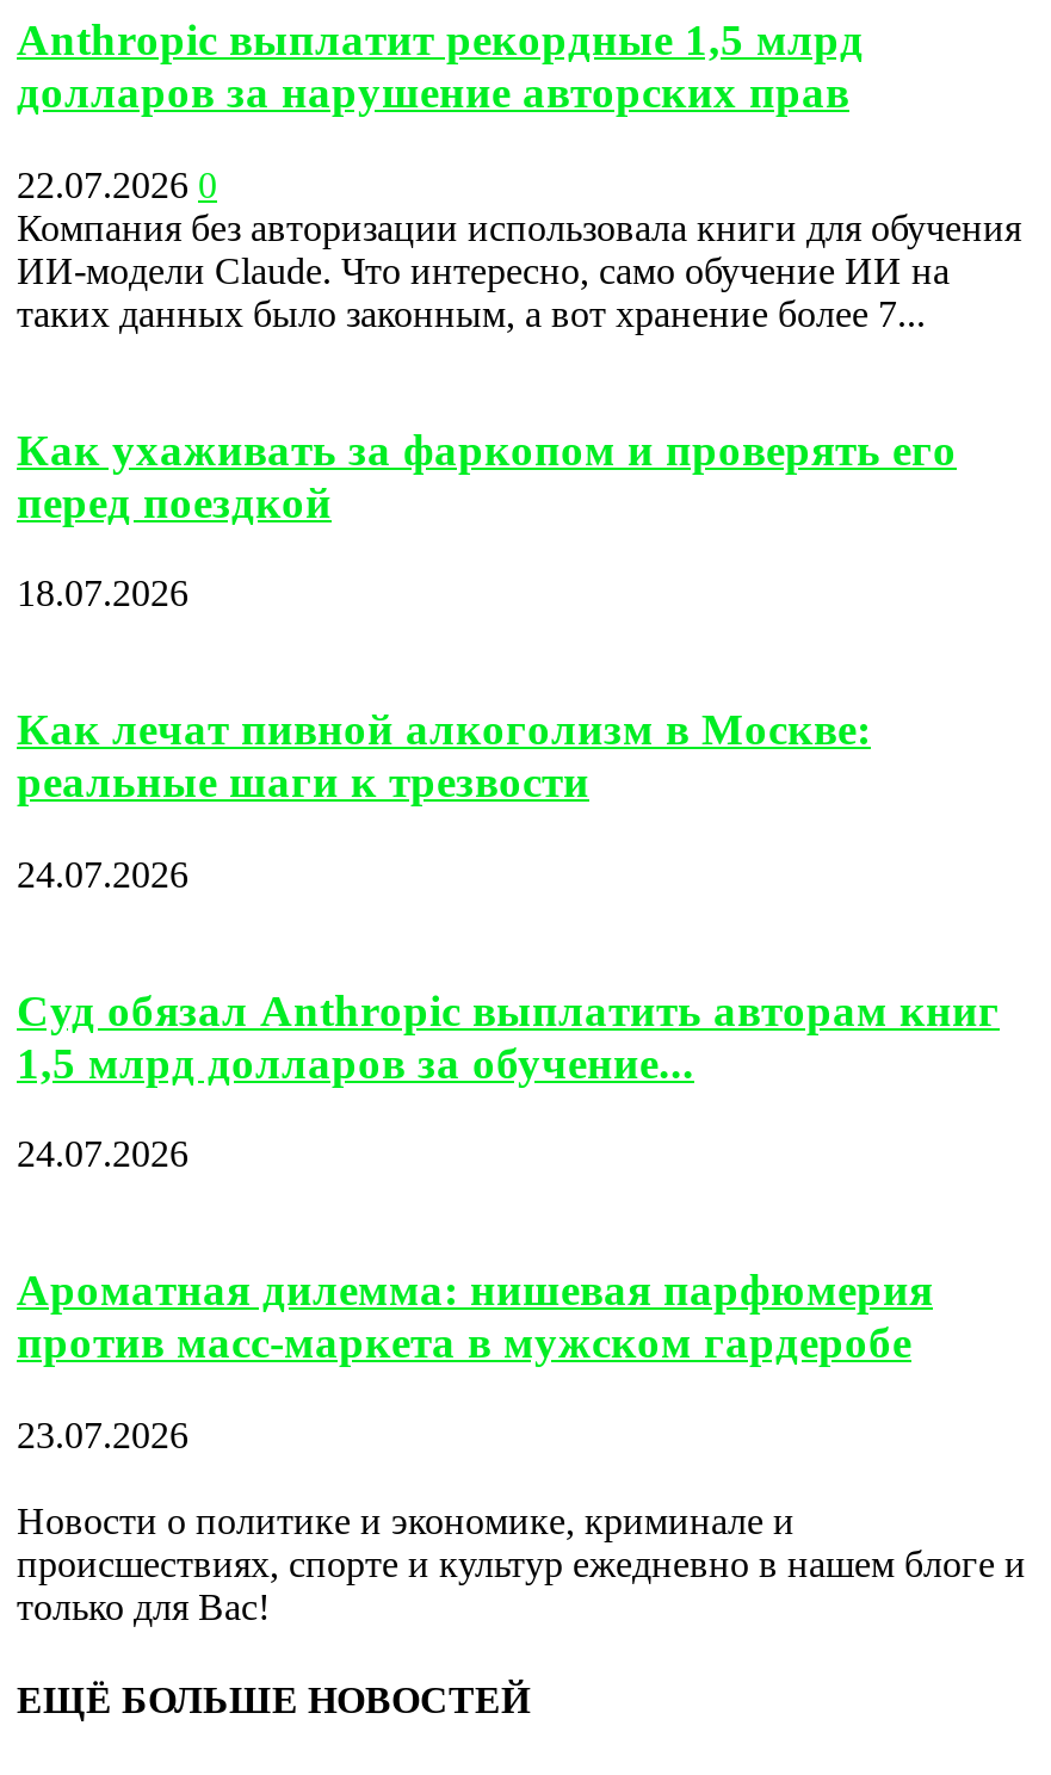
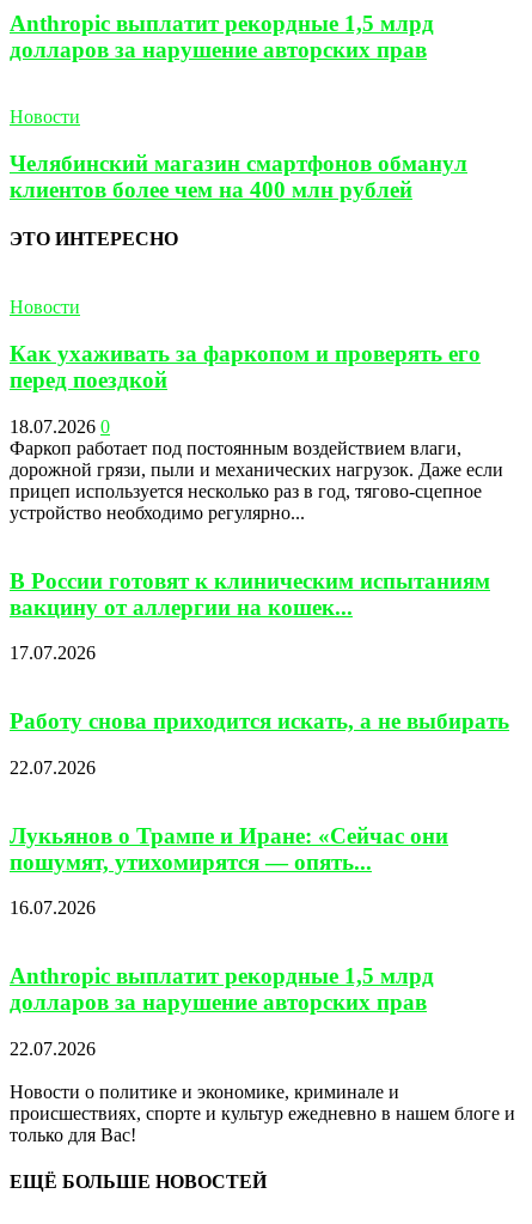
[17,164,1021,333] 22.07.2026 0 | Компания без авторизации использовала книги для обучения | ИИ-модели Claude. Что интересно, само обучение ИИ на | таких данных было законным, а вот хранение более 7... -> [10,107,467,318] Новости | Челябинский магазин смартфонов обманул | клиентов более чем на 400 млн рублей | ЭТО ИНТЕРЕСНО | Новости
[17,573,1000,1454] 18.07.2026 | Как лечат пивной алкоголизм в Москве: | реальные шаги к трезвости | 24.07.2026 | Суд обязал Anthropic выплатить авторам книг | 1,5 млрд долларов за обучение... | 24.07.2026 | Ароматная дилемма: нишевая парфюмерия | против масс-маркета в мужском гардеробе | 23.07.2026 -> [10,416,509,1059] 18.07.2026 0 | Фаркоп работает под постоянным воздействием влаги, | дорожной грязи, пыли и механических нагрузок. Даже если | прицеп используется несколько раз в год, тягово-сцепное | устройство необходимо регулярно... | В России готовят к клиническим испытаниям | вакцину от аллергии на кошек... | 17.07.2026 | Работу снова приходится искать, а не выбирать | 22.07.2026 | Лукьянов о Трампе и Иране: «Сейчас они | пошумят, утихомирятся — опять... | 16.07.2026 | Anthropic выплатит рекордные 1,5 млрд | долларов за нарушение авторских прав | 22.07.2026

